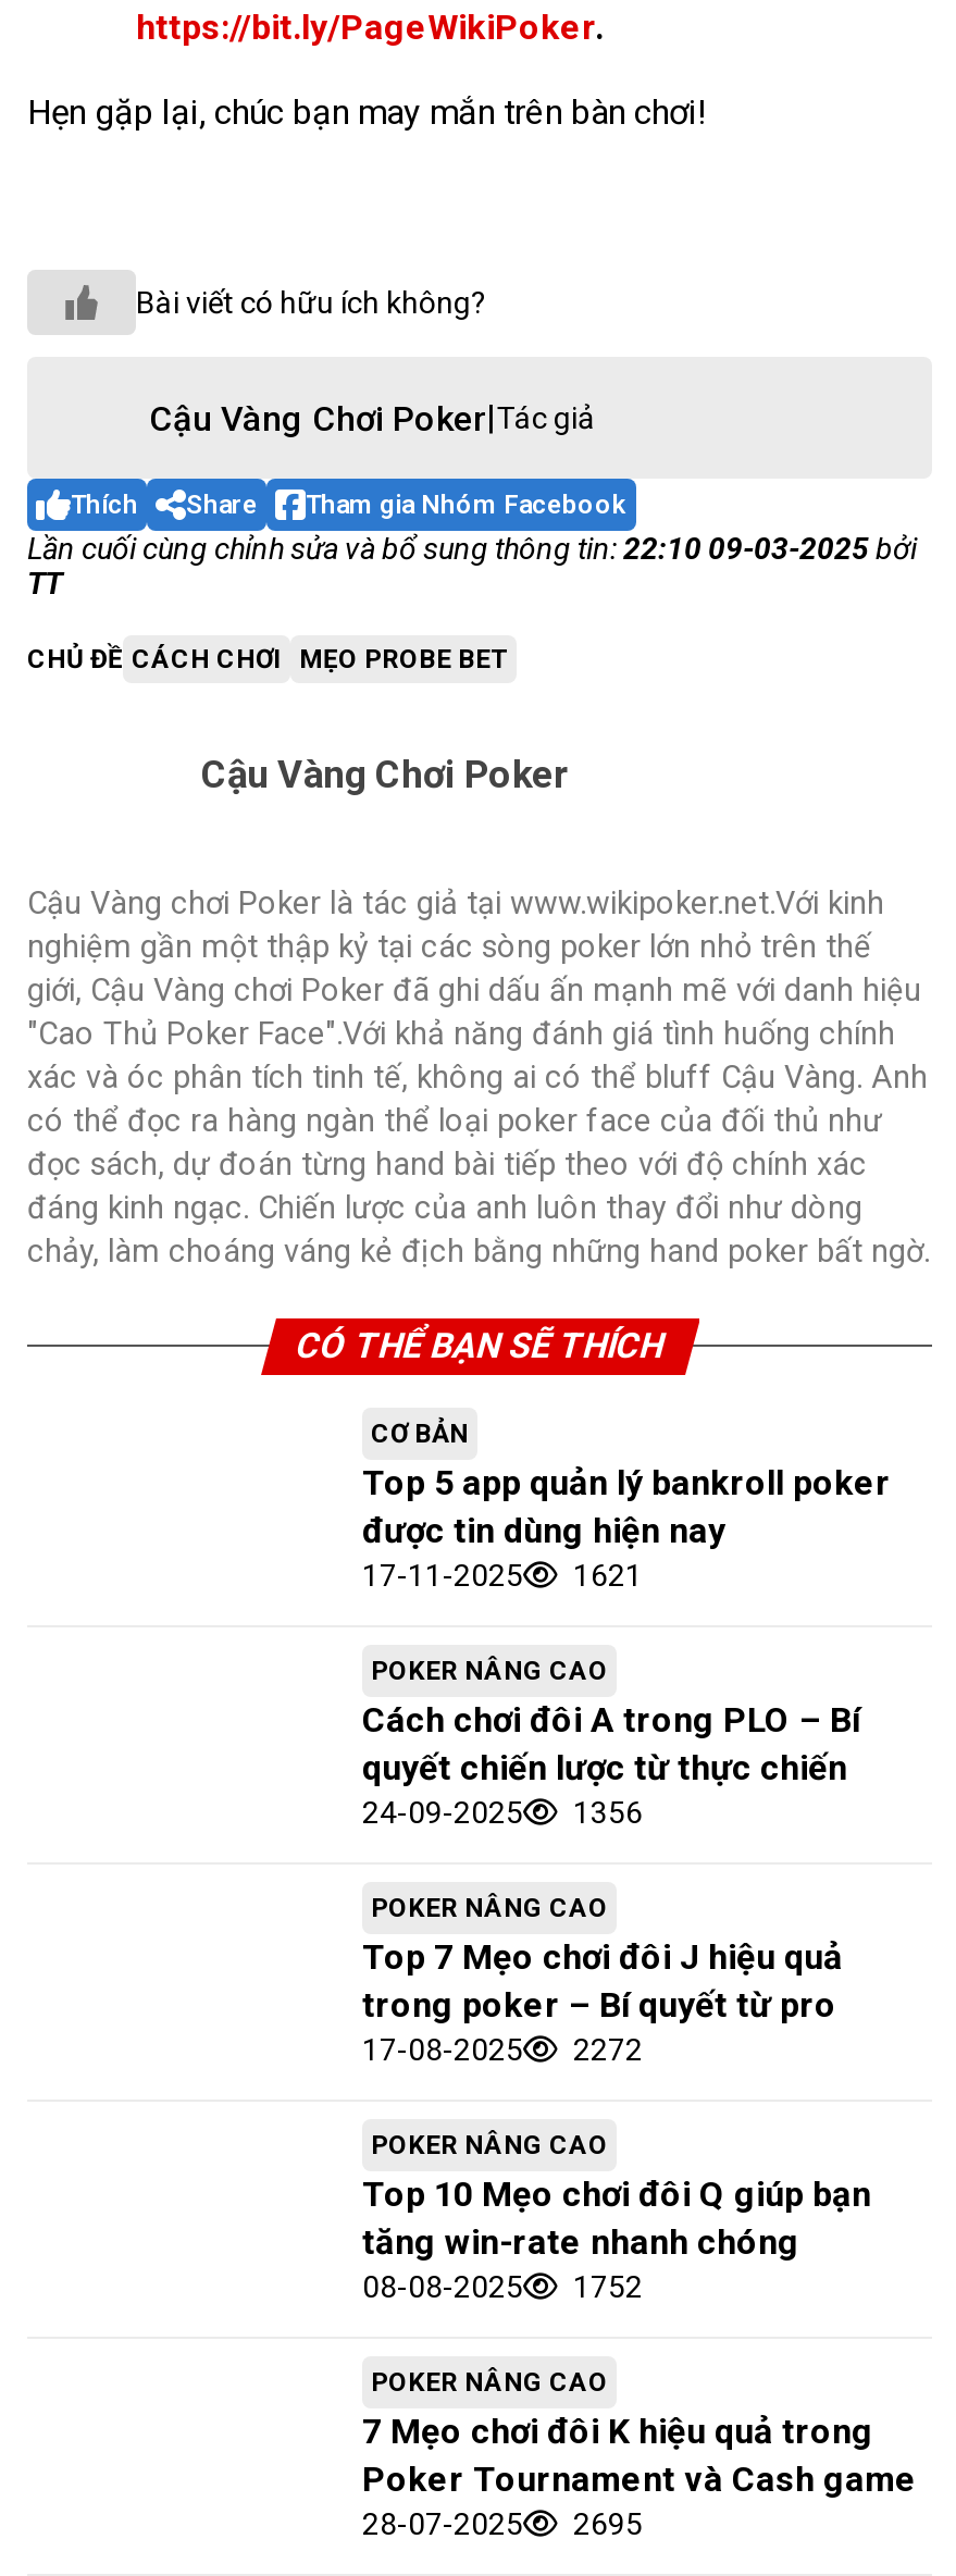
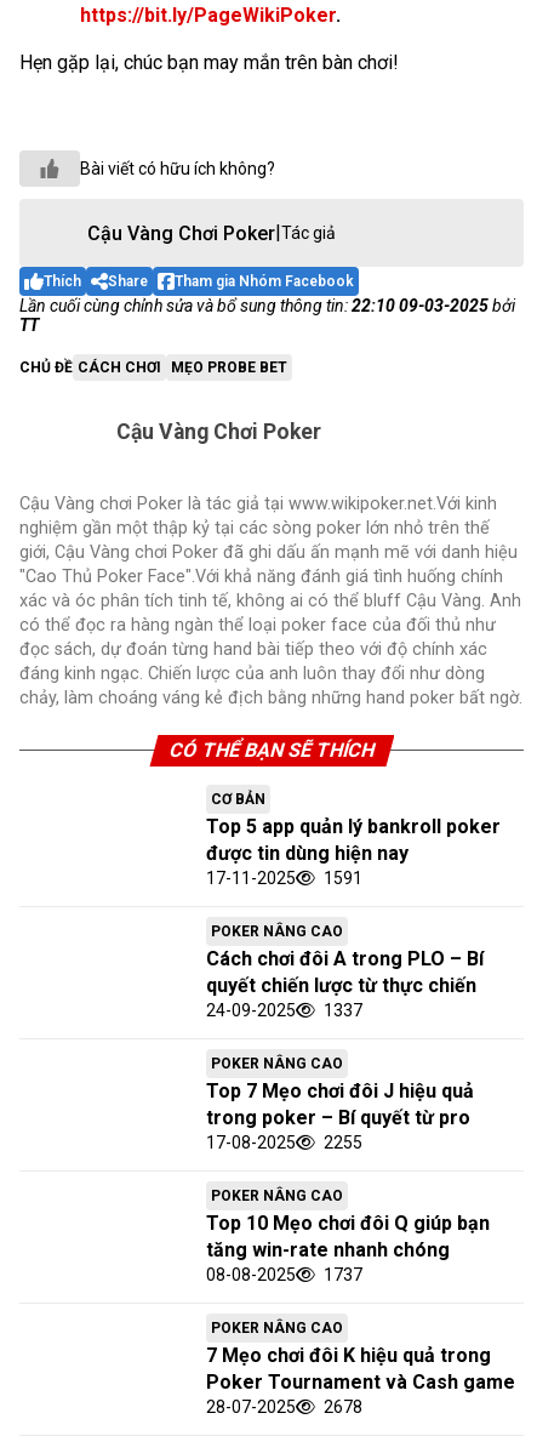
[362,1558,643,1593] 17-11-2025 1621 -> [206,868,362,888] 17-11-2025 1591
[362,1795,643,1830] 24-09-2025 1356 -> [206,1001,362,1020] 24-09-2025 1337
[362,2032,643,2067] 17-08-2025 2272 -> [206,1133,362,1152] 17-08-2025 2255
[362,2269,643,2304] 08-08-2025 1752 -> [206,1265,362,1284] 08-08-2025 1737
[362,2506,643,2541] 28-07-2025 2695 -> [206,1397,362,1417] 28-07-2025 2678

